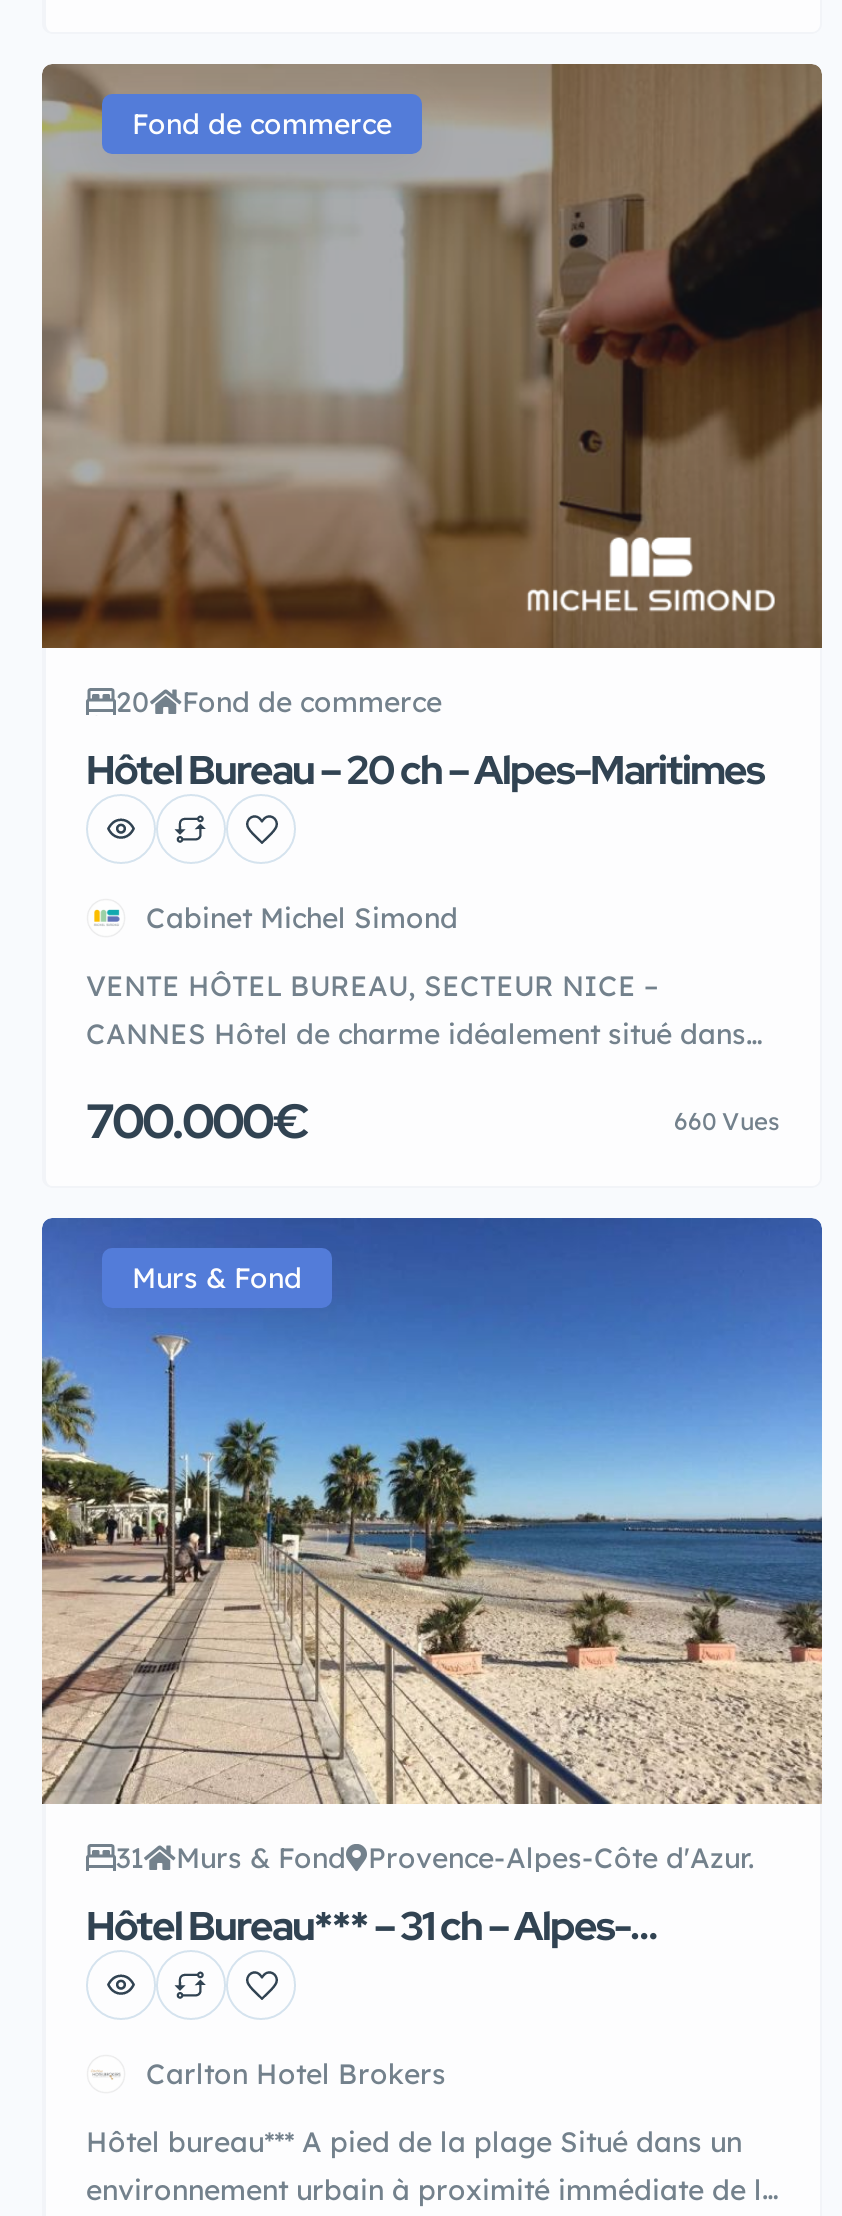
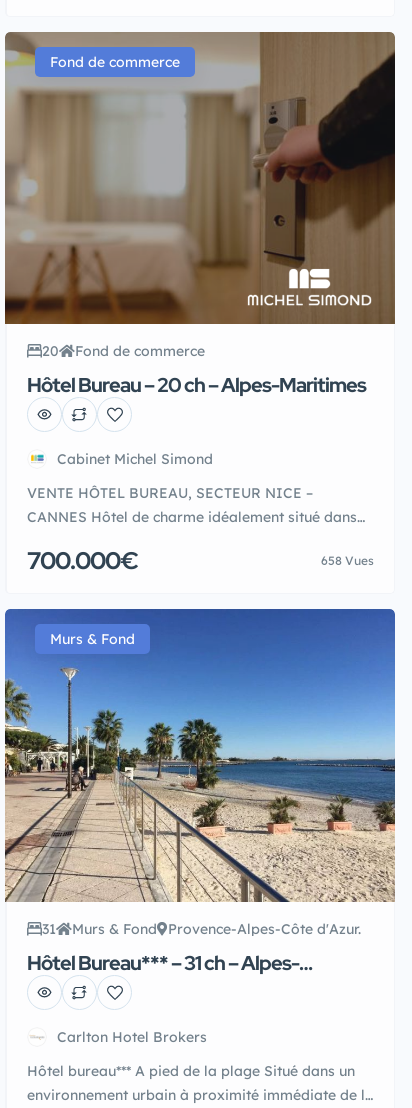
[674,1106,780,1136] 660 Vues -> [321,553,374,568] 658 Vues

